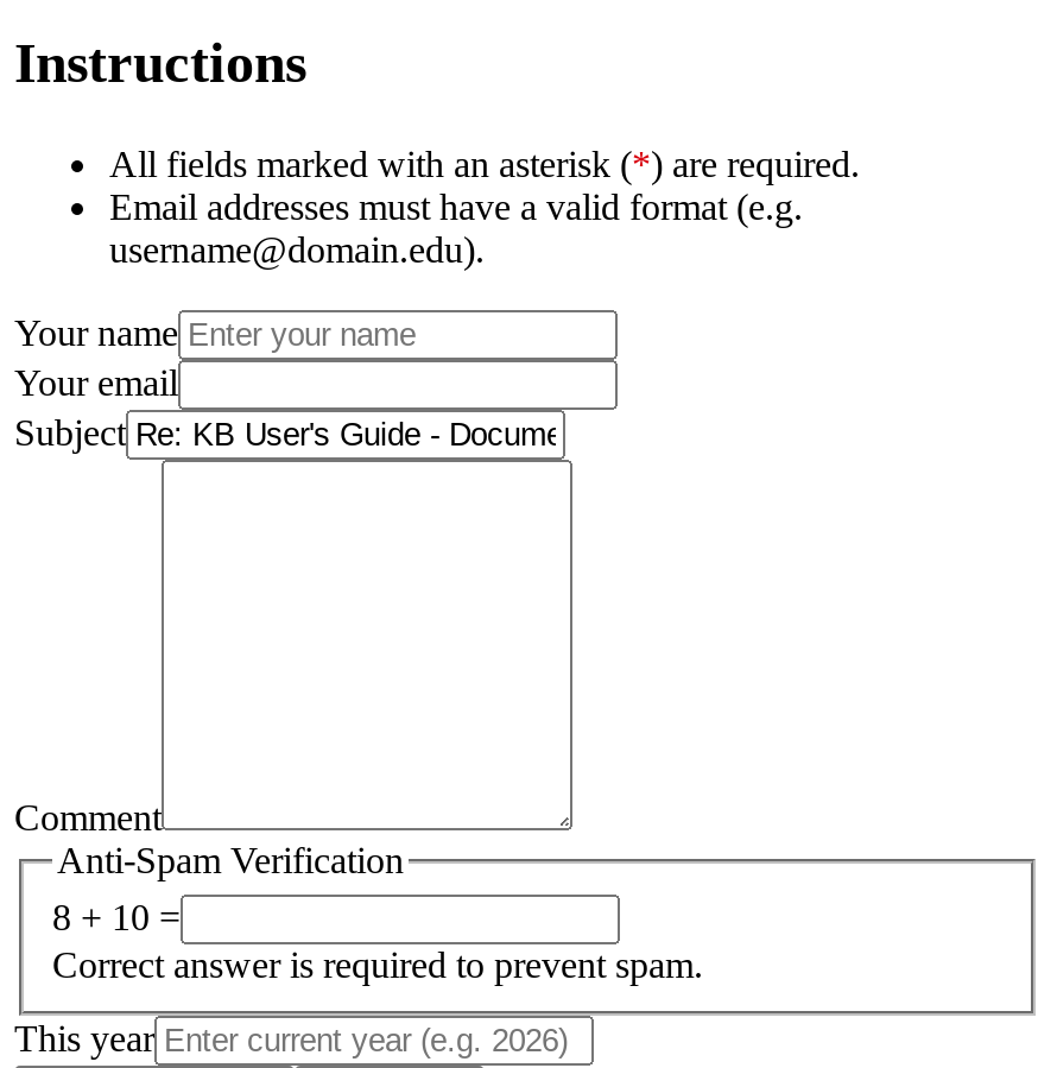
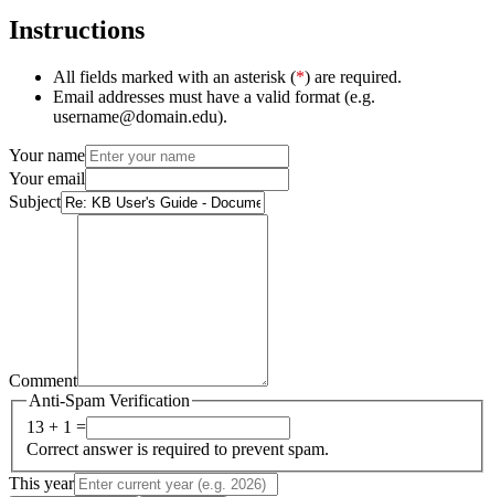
[52,897,181,938] 8 + 10 = -> [26,418,86,436] 13 + 1 =

